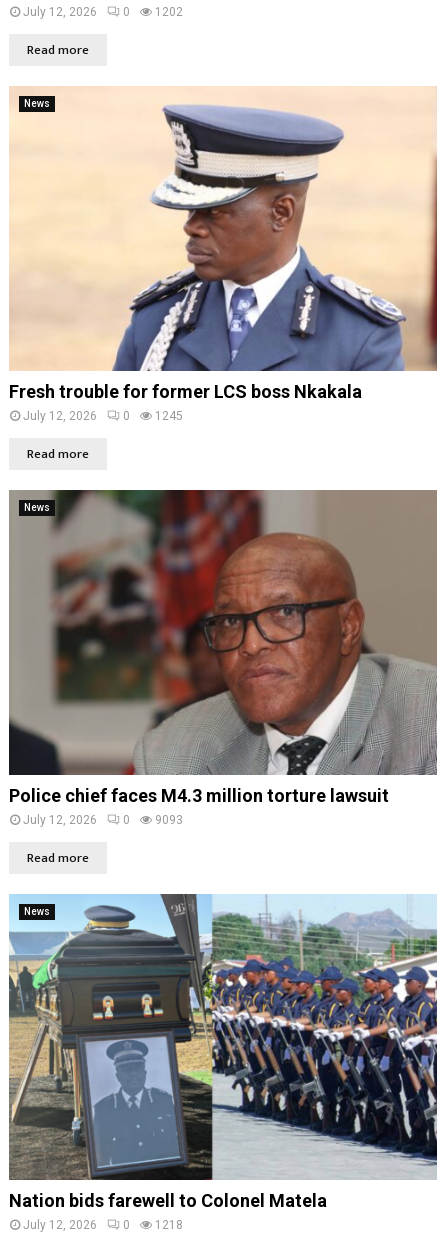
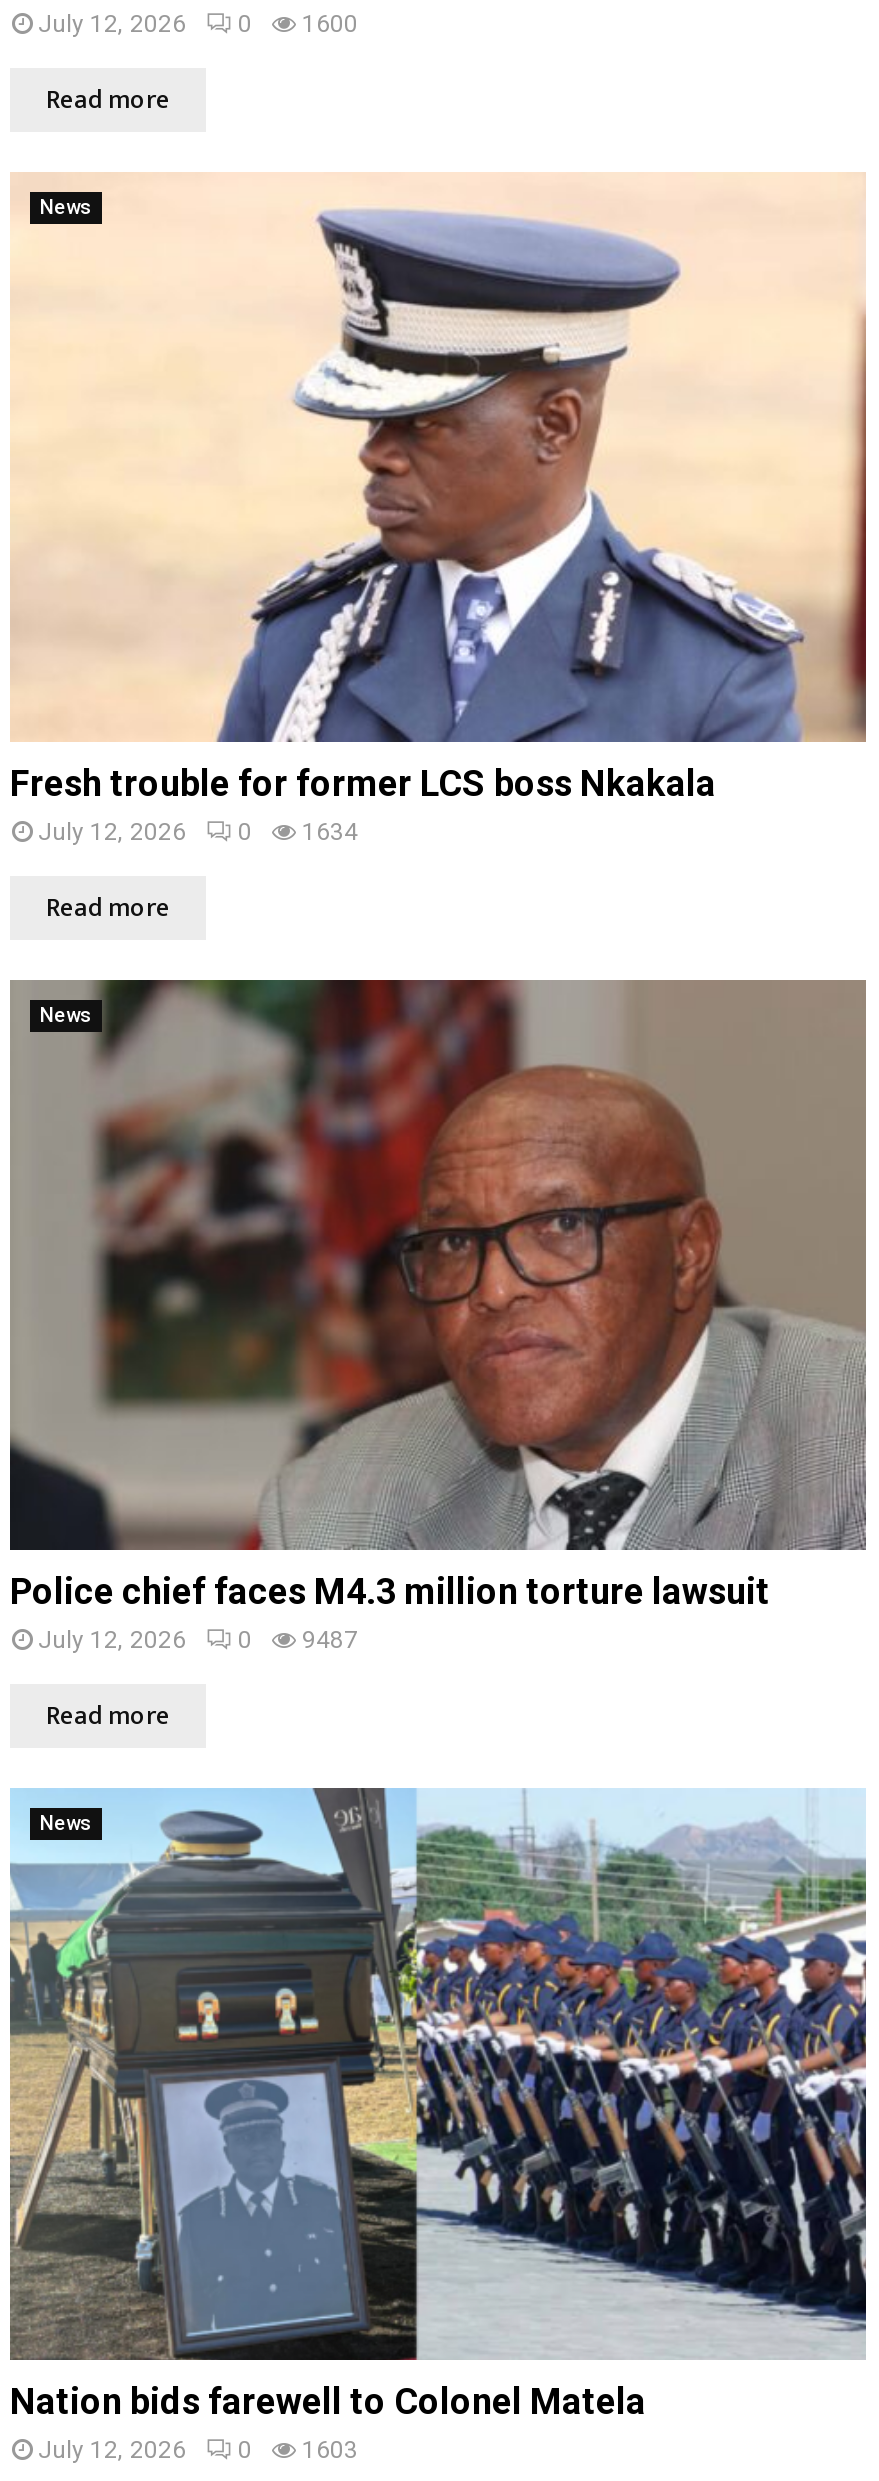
[23,5,183,19] July 12, 2026 0 1202 -> [38,9,358,37] July 12, 2026 0 1600
[23,409,183,423] July 12, 2026 0 1245 -> [38,818,358,846] July 12, 2026 0 1634
[23,813,183,827] July 12, 2026 0 9093 -> [38,1627,358,1655] July 12, 2026 0 9487
[23,1218,183,1232] July 12, 2026 0 1218 -> [38,2435,358,2463] July 12, 2026 0 1603

